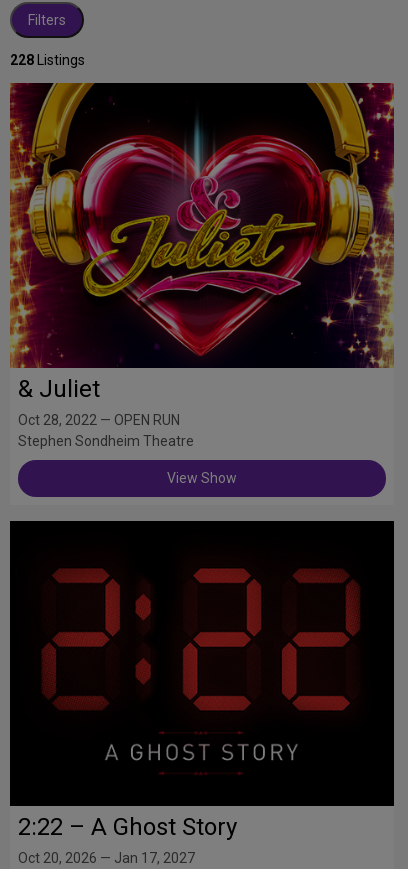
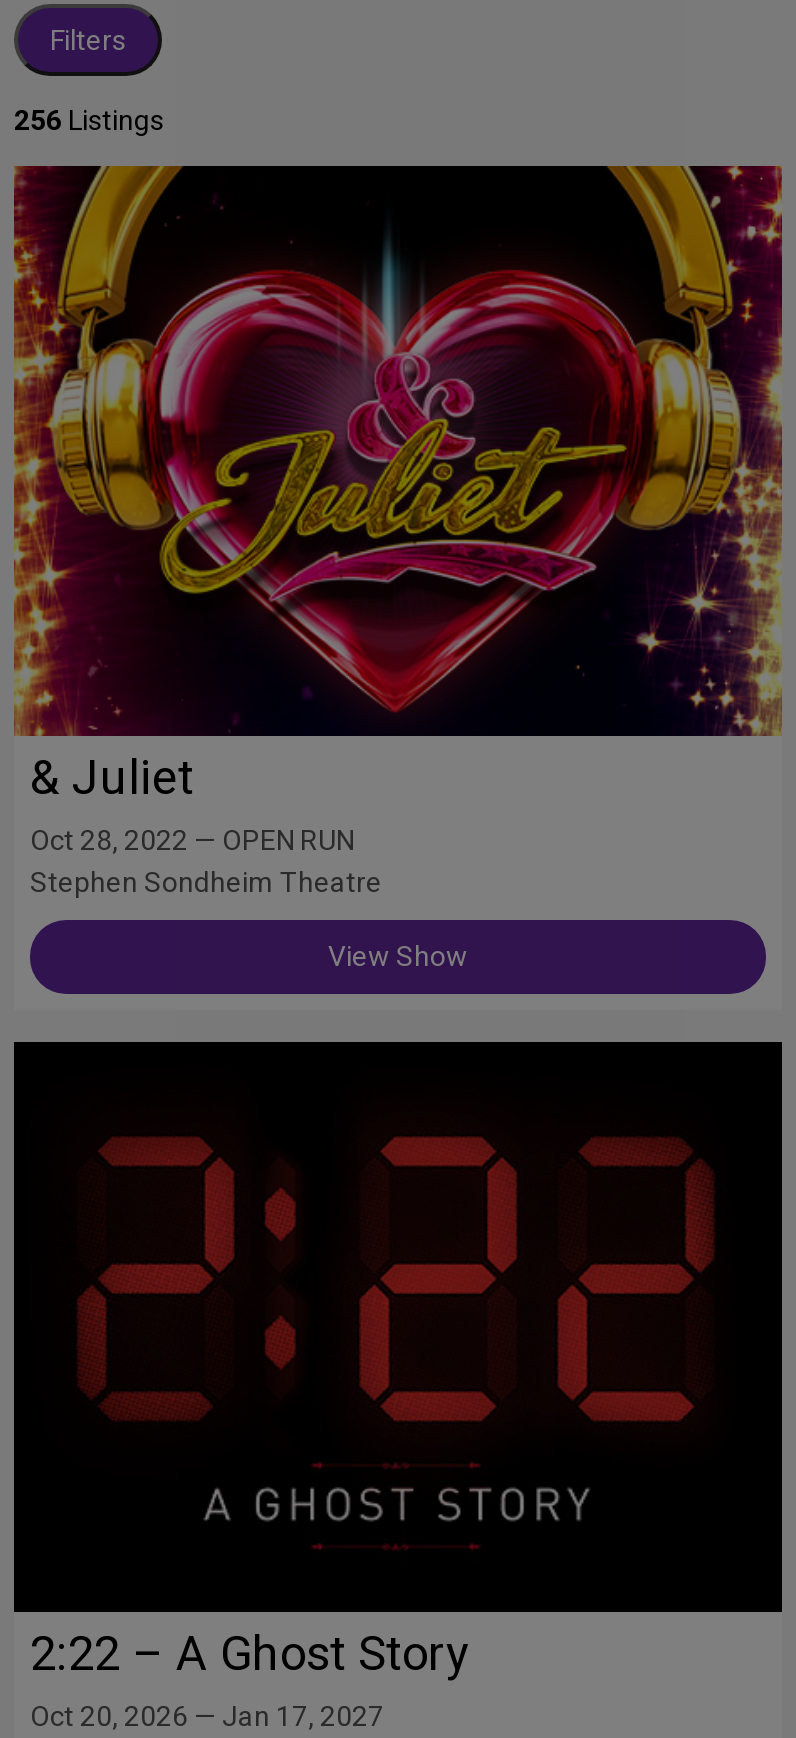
[10,52,85,68] 228 Listings -> [14,104,164,136] 256 Listings

